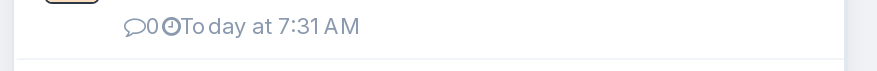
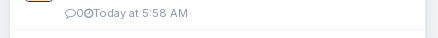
[146,12,360,40] 0 Today at 7:31 AM -> [76,6,188,20] 0 Today at 5:58 AM

